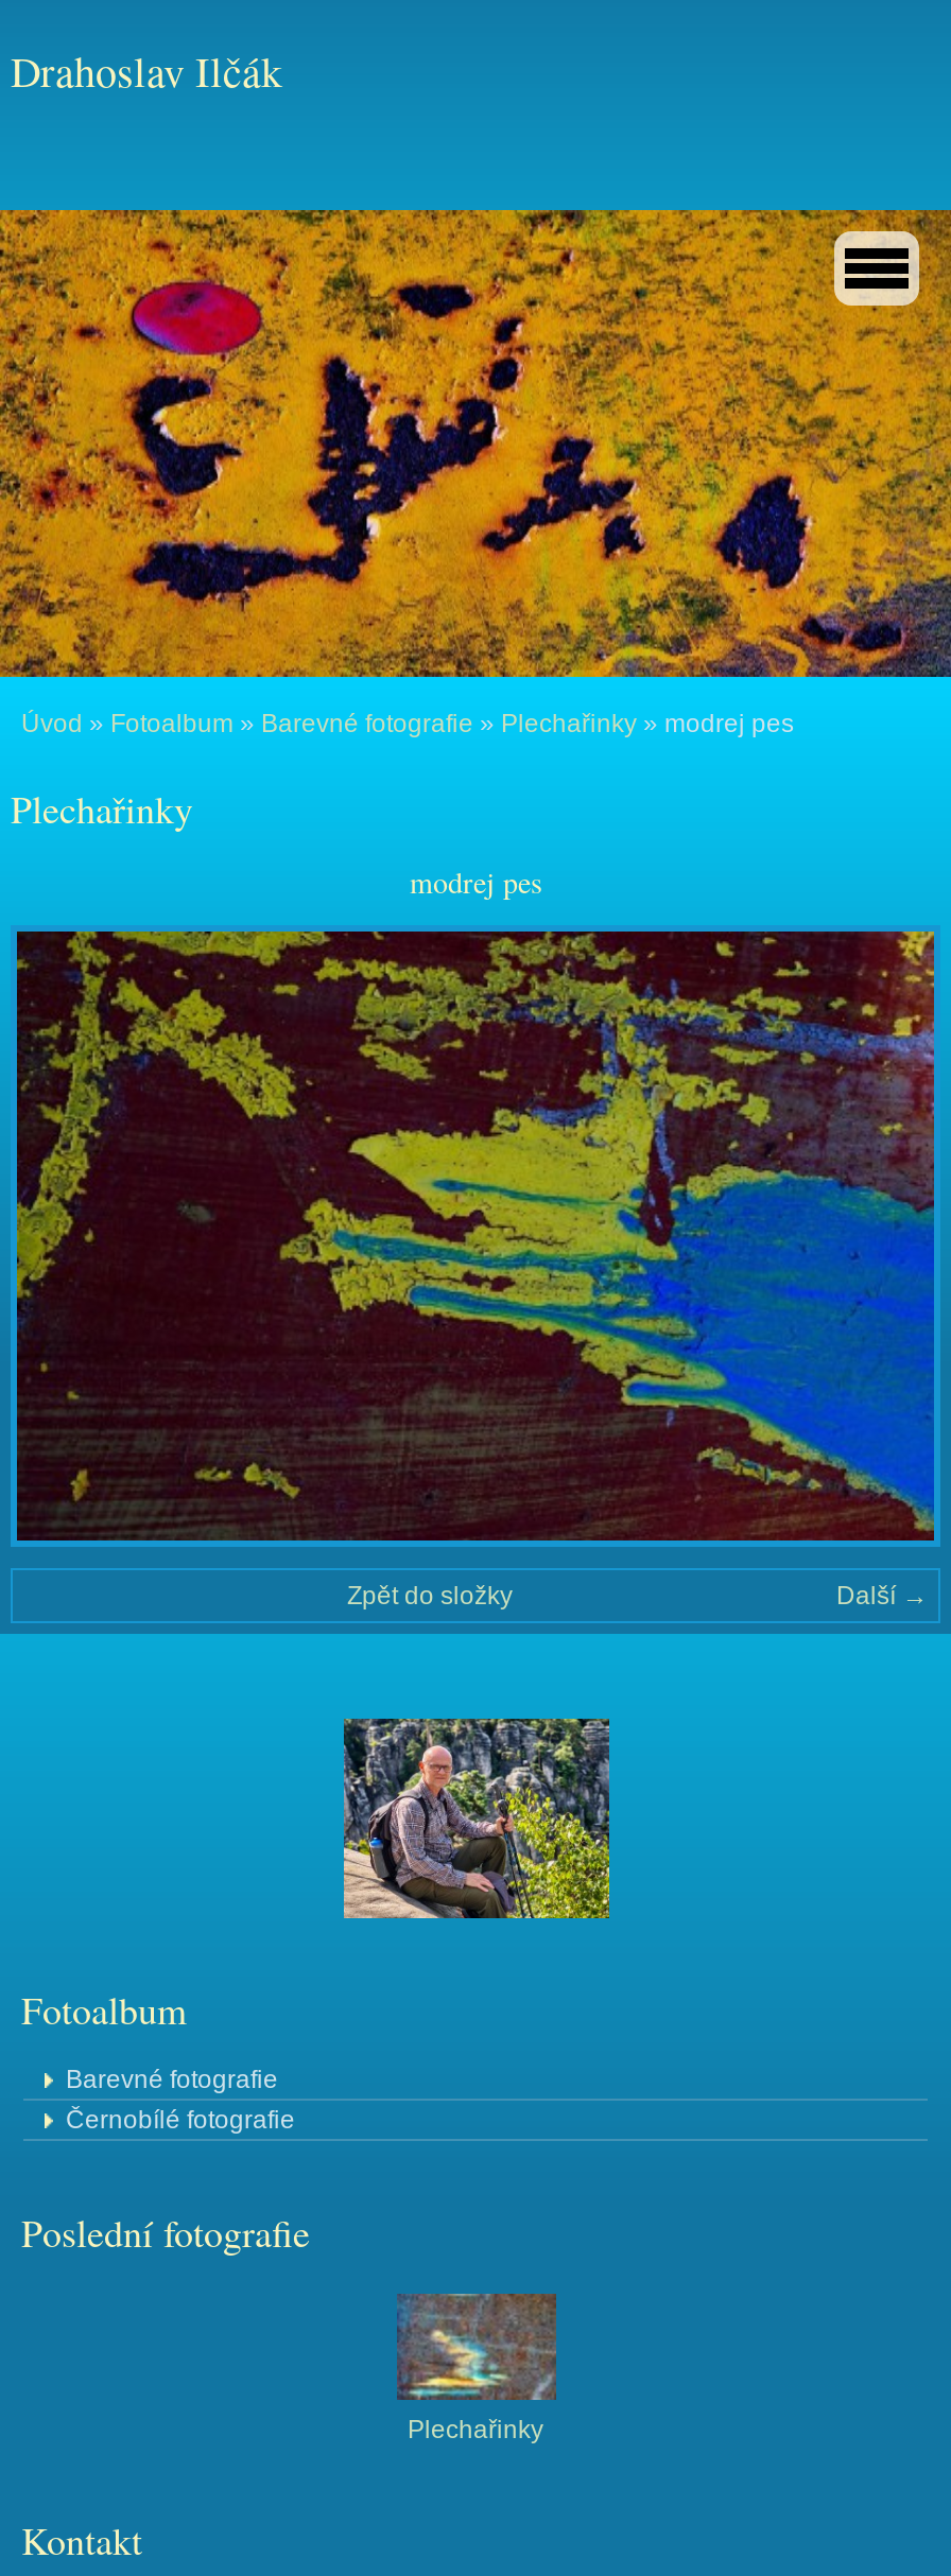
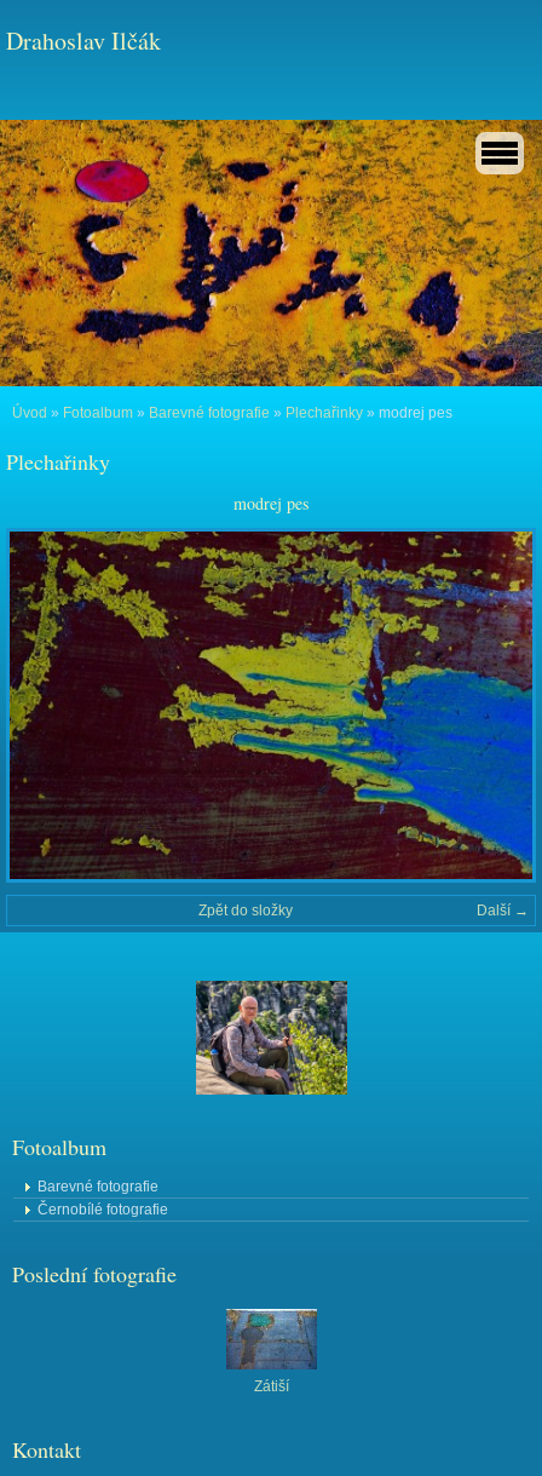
[399,2292,556,2445] [image] | Plechařinky -> [226,1308,317,1395] [image] | Zátiší

